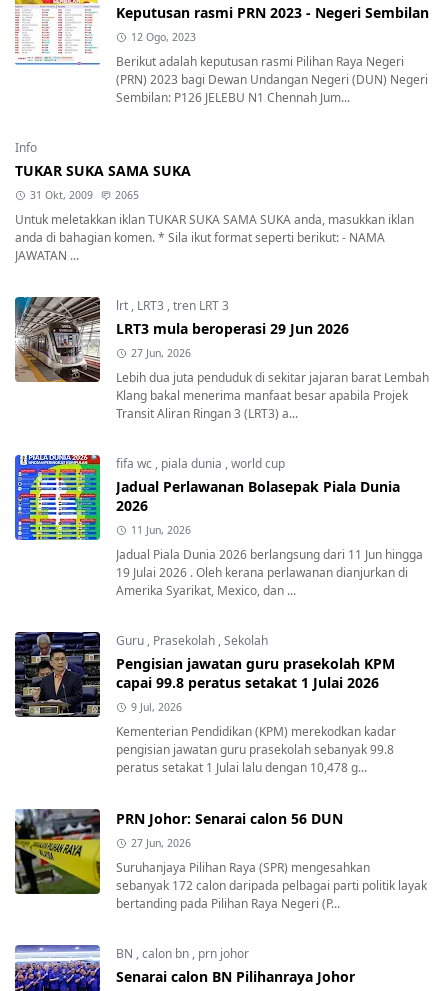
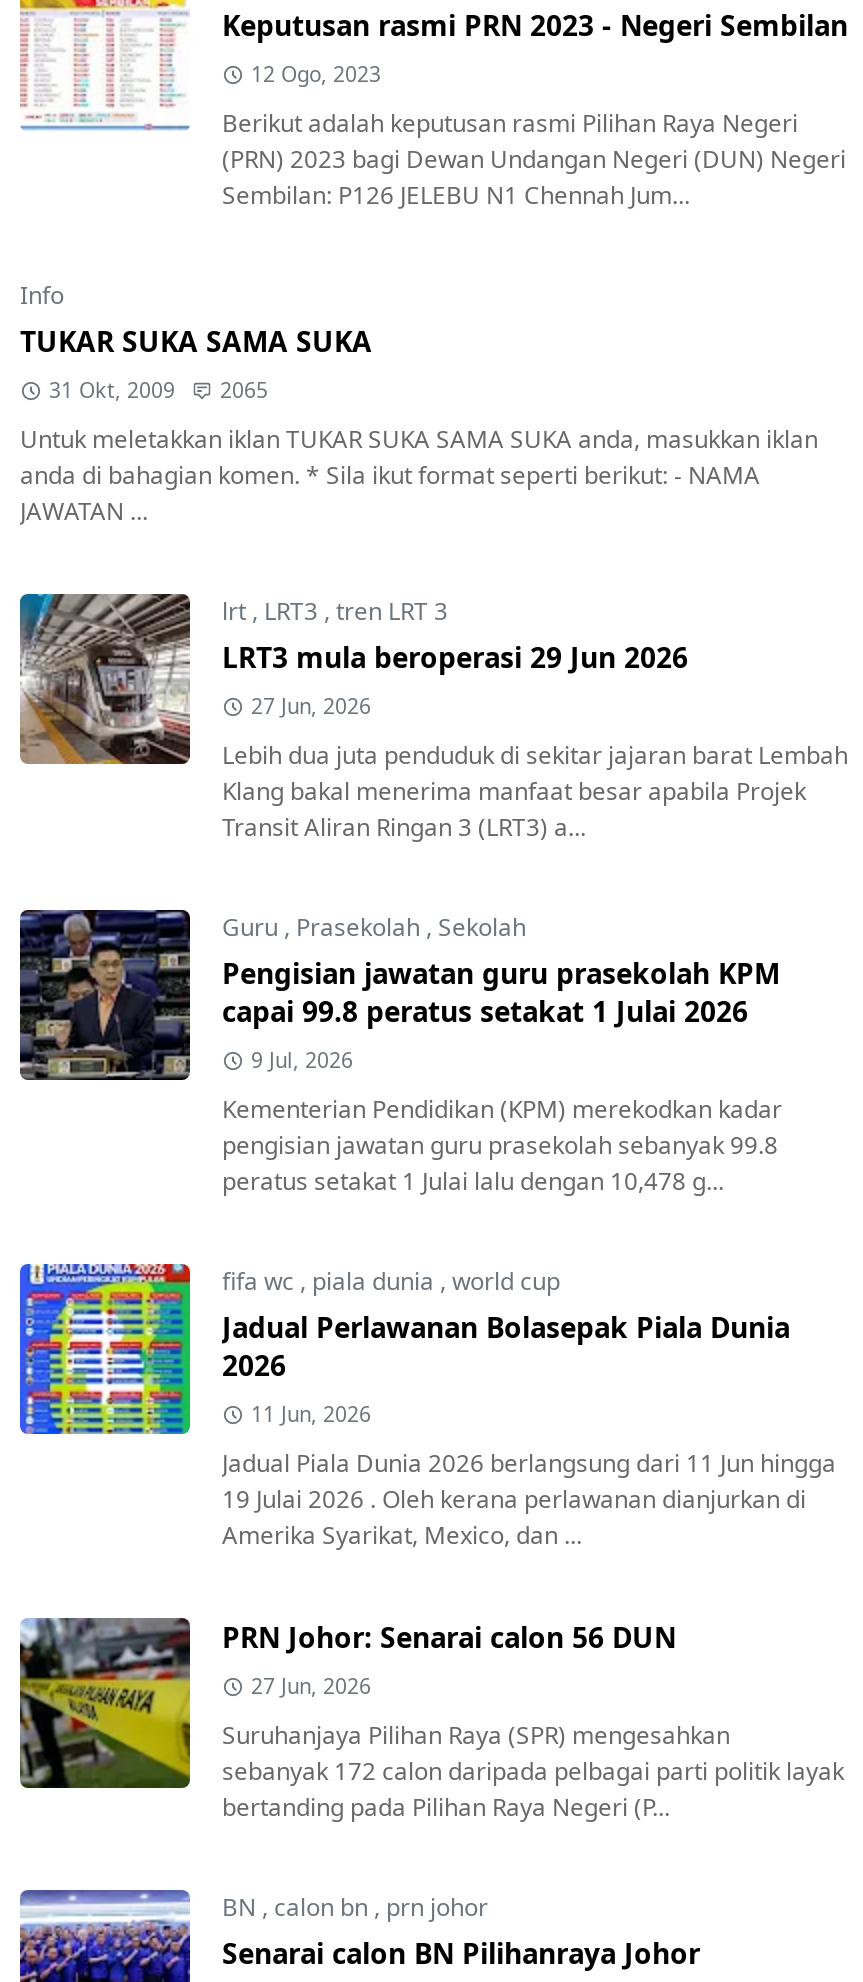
moved [14,453,423,599] -> [18,1260,836,1552]: [image] | fifa wc, piala dunia, world cup | Jadual Perlawanan Bolasepak Piala Dunia | 2026 | 11 Jun, 2026 | Jadual Piala Dunia 2026 berlangsung dari 11 Jun hingga | 19 Julai 2026 . Oleh kerana perlawanan dianjurkan di | Amerika Syarikat, Mexico, dan ...
moved [14,631,396,776] -> [18,908,782,1198]: [image] | Guru, Prasekolah, Sekolah | Pengisian jawatan guru prasekolah KPM | capai 99.8 peratus setakat 1 Julai 2026 | 9 Jul, 2026 | Kementerian Pendidikan (KPM) merekodkan kadar | pengisian jawatan guru prasekolah sebanyak 99.8 | peratus setakat 1 Julai lalu dengan 10,478 g...

